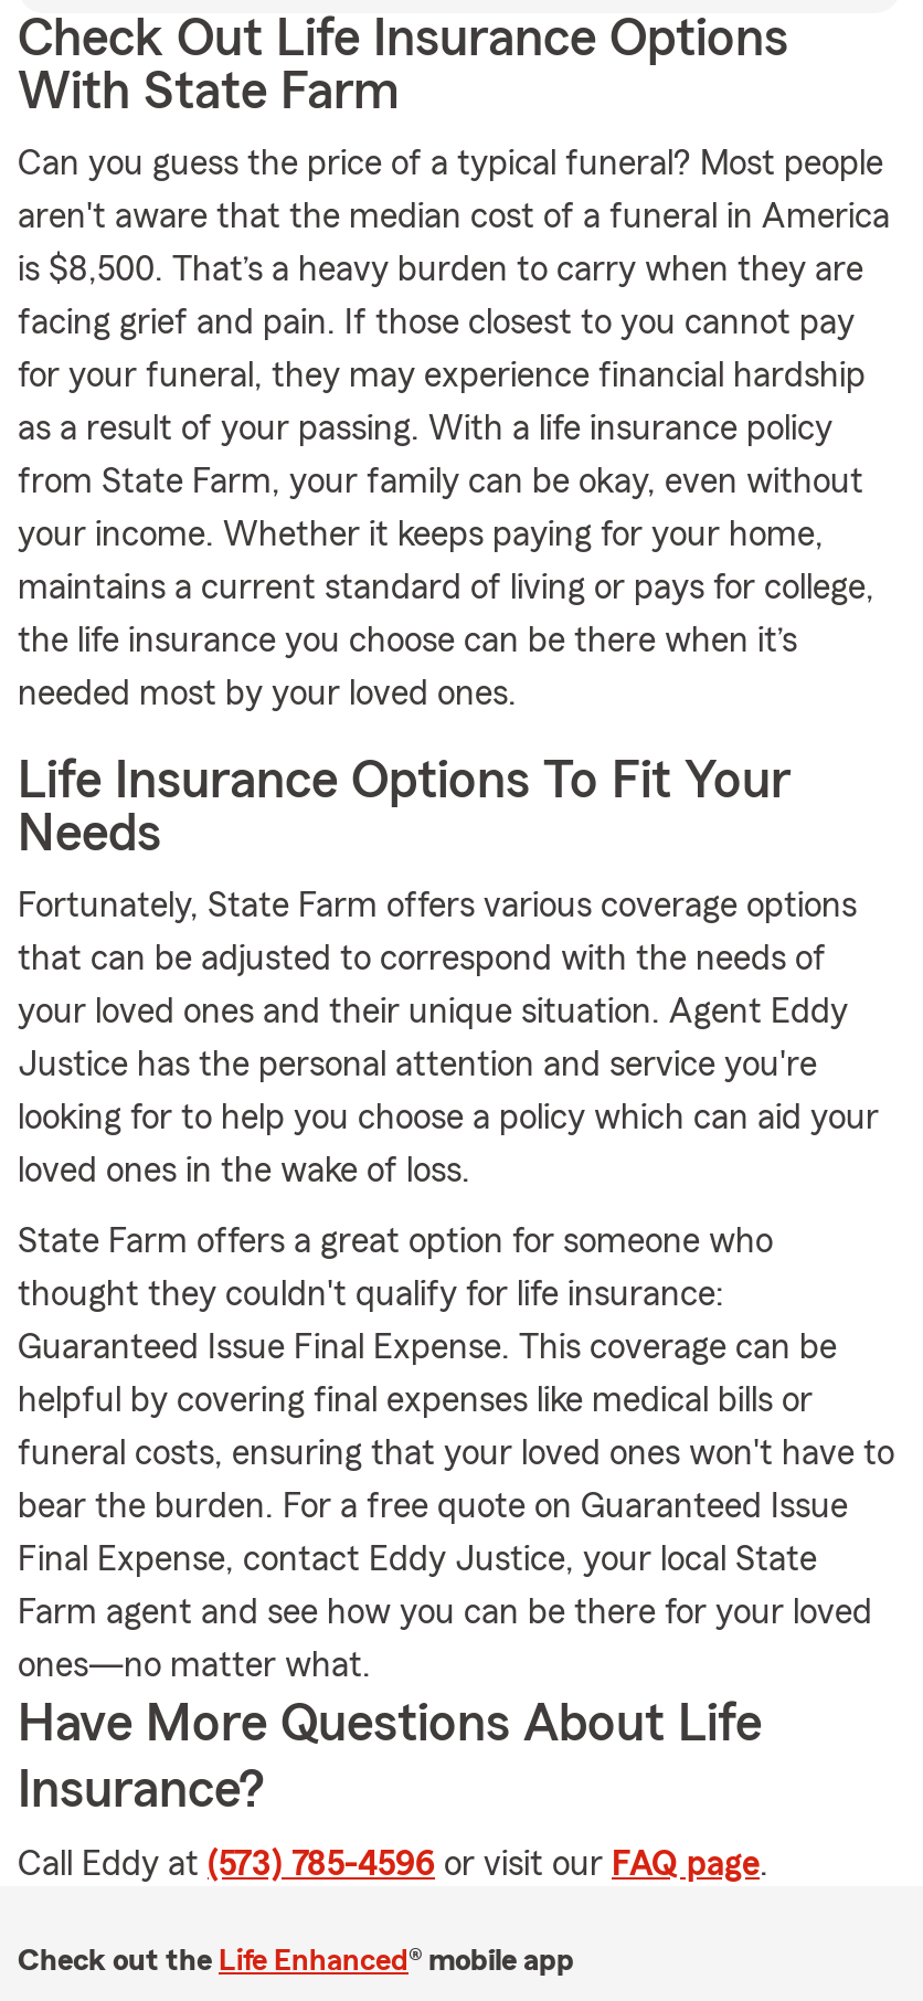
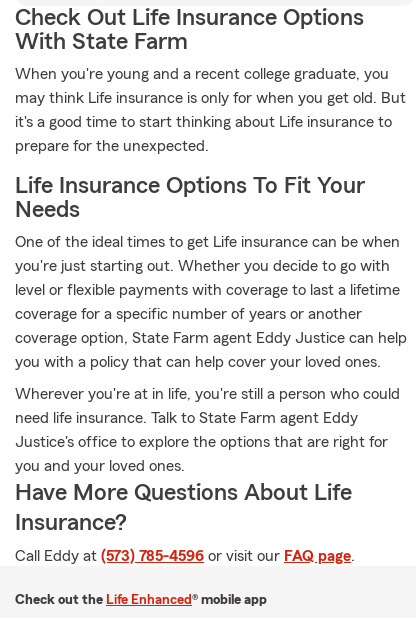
[18,146,890,711] Can you guess the price of a typical funeral? Most people | aren't aware that the median cost of a funeral in America | is $8,500. That’s a heavy burden to carry when they are | facing grief and pain. If those closest to you cannot pay | for your funeral, they may experience financial hardship | as a result of your passing. With a life insurance policy | from State Farm, your family can be okay, even without | your income. Whether it keeps paying for your home, | maintains a current standard of living or pays for college, | the life insurance you choose can be there when it’s | needed most by your loved ones. -> [15,66,406,154] When you're young and a recent college graduate, you | may think Life insurance is only for when you get old. But | it's a good time to start thinking about Life insurance to | prepare for the unexpected.
[18,888,894,1683] Fortunately, State Farm offers various coverage options | that can be adjusted to correspond with the needs of | your loved ones and their unique situation. Agent Eddy | Justice has the personal attention and service you're | looking for to help you choose a policy which can aid your | loved ones in the wake of loss. | State Farm offers a great option for someone who | thought they couldn't qualify for life insurance: | Guaranteed Issue Final Expense. This coverage can be | helpful by covering final expenses like medical bills or | funeral costs, ensuring that your loved ones won't have to | bear the burden. For a free quote on Guaranteed Issue | Final Expense, contact Eddy Justice, your local State | Farm agent and see how you can be there for your loved | ones—no matter what. -> [15,234,407,474] One of the ideal times to get Life insurance can be when | you're just starting out. Whether you decide to go with | level or flexible payments with coverage to last a lifetime | coverage for a specific number of years or another | coverage option, State Farm agent Eddy Justice can help | you with a policy that can help cover your loved ones. | Wherever you're at in life, you're still a person who could | need life insurance. Talk to State Farm agent Eddy | Justice's office to explore the options that are right for | you and your loved ones.

